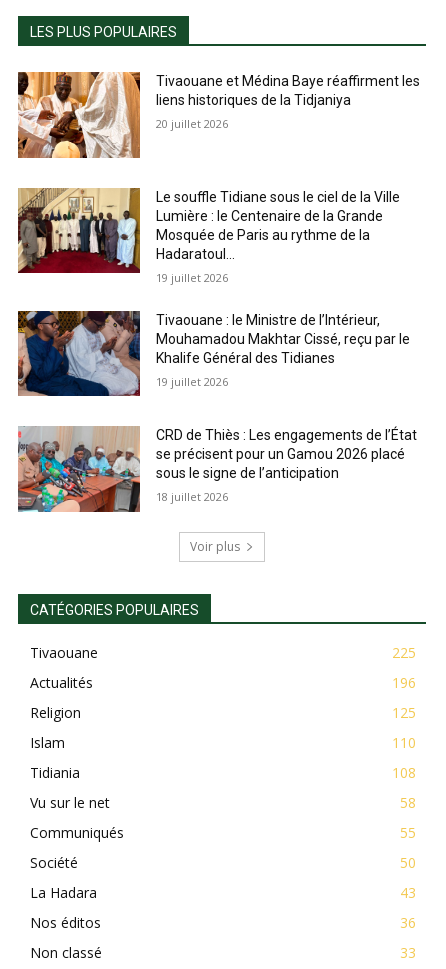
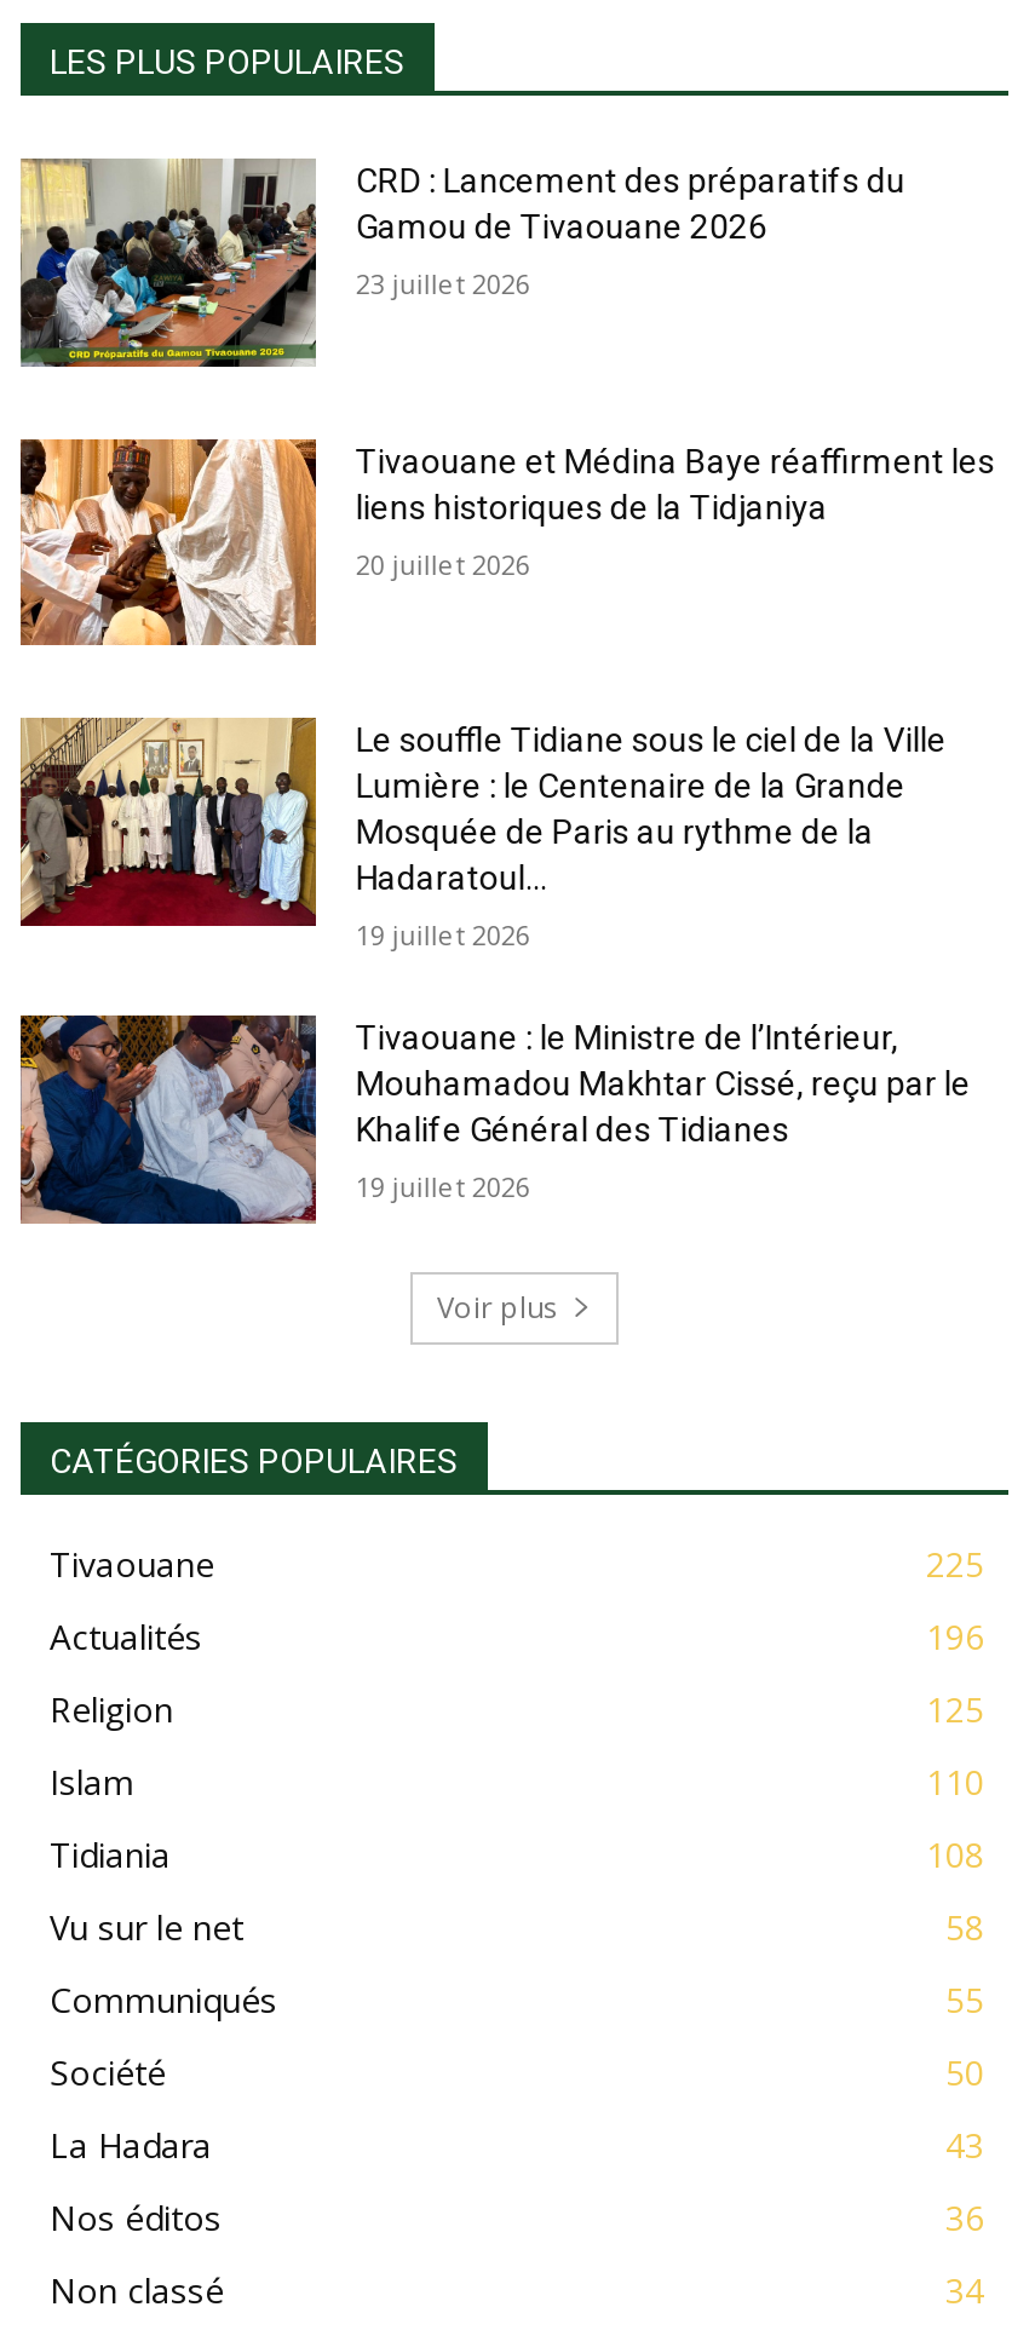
none -> [21,159,905,369] [image] | CRD : Lancement des préparatifs du | Gamou de Tivaouane 2026 | 23 juillet 2026
moved [16,70,420,389] -> [16,435,995,1206]: [image] | Tivaouane et Médina Baye réaffirment les | liens historiques de la Tidjaniya | ... | Khalife Général des Tidianes | 19 juillet 2026
[17,426,417,513] [image] | CRD de Thiès : Les engagements de l’État | se précisent pour un Gamou 2026 placé | sous le signe de l’anticipation | 18 juillet 2026 -> none
[400,943,416,962] 33 -> [945,2268,984,2314] 34

